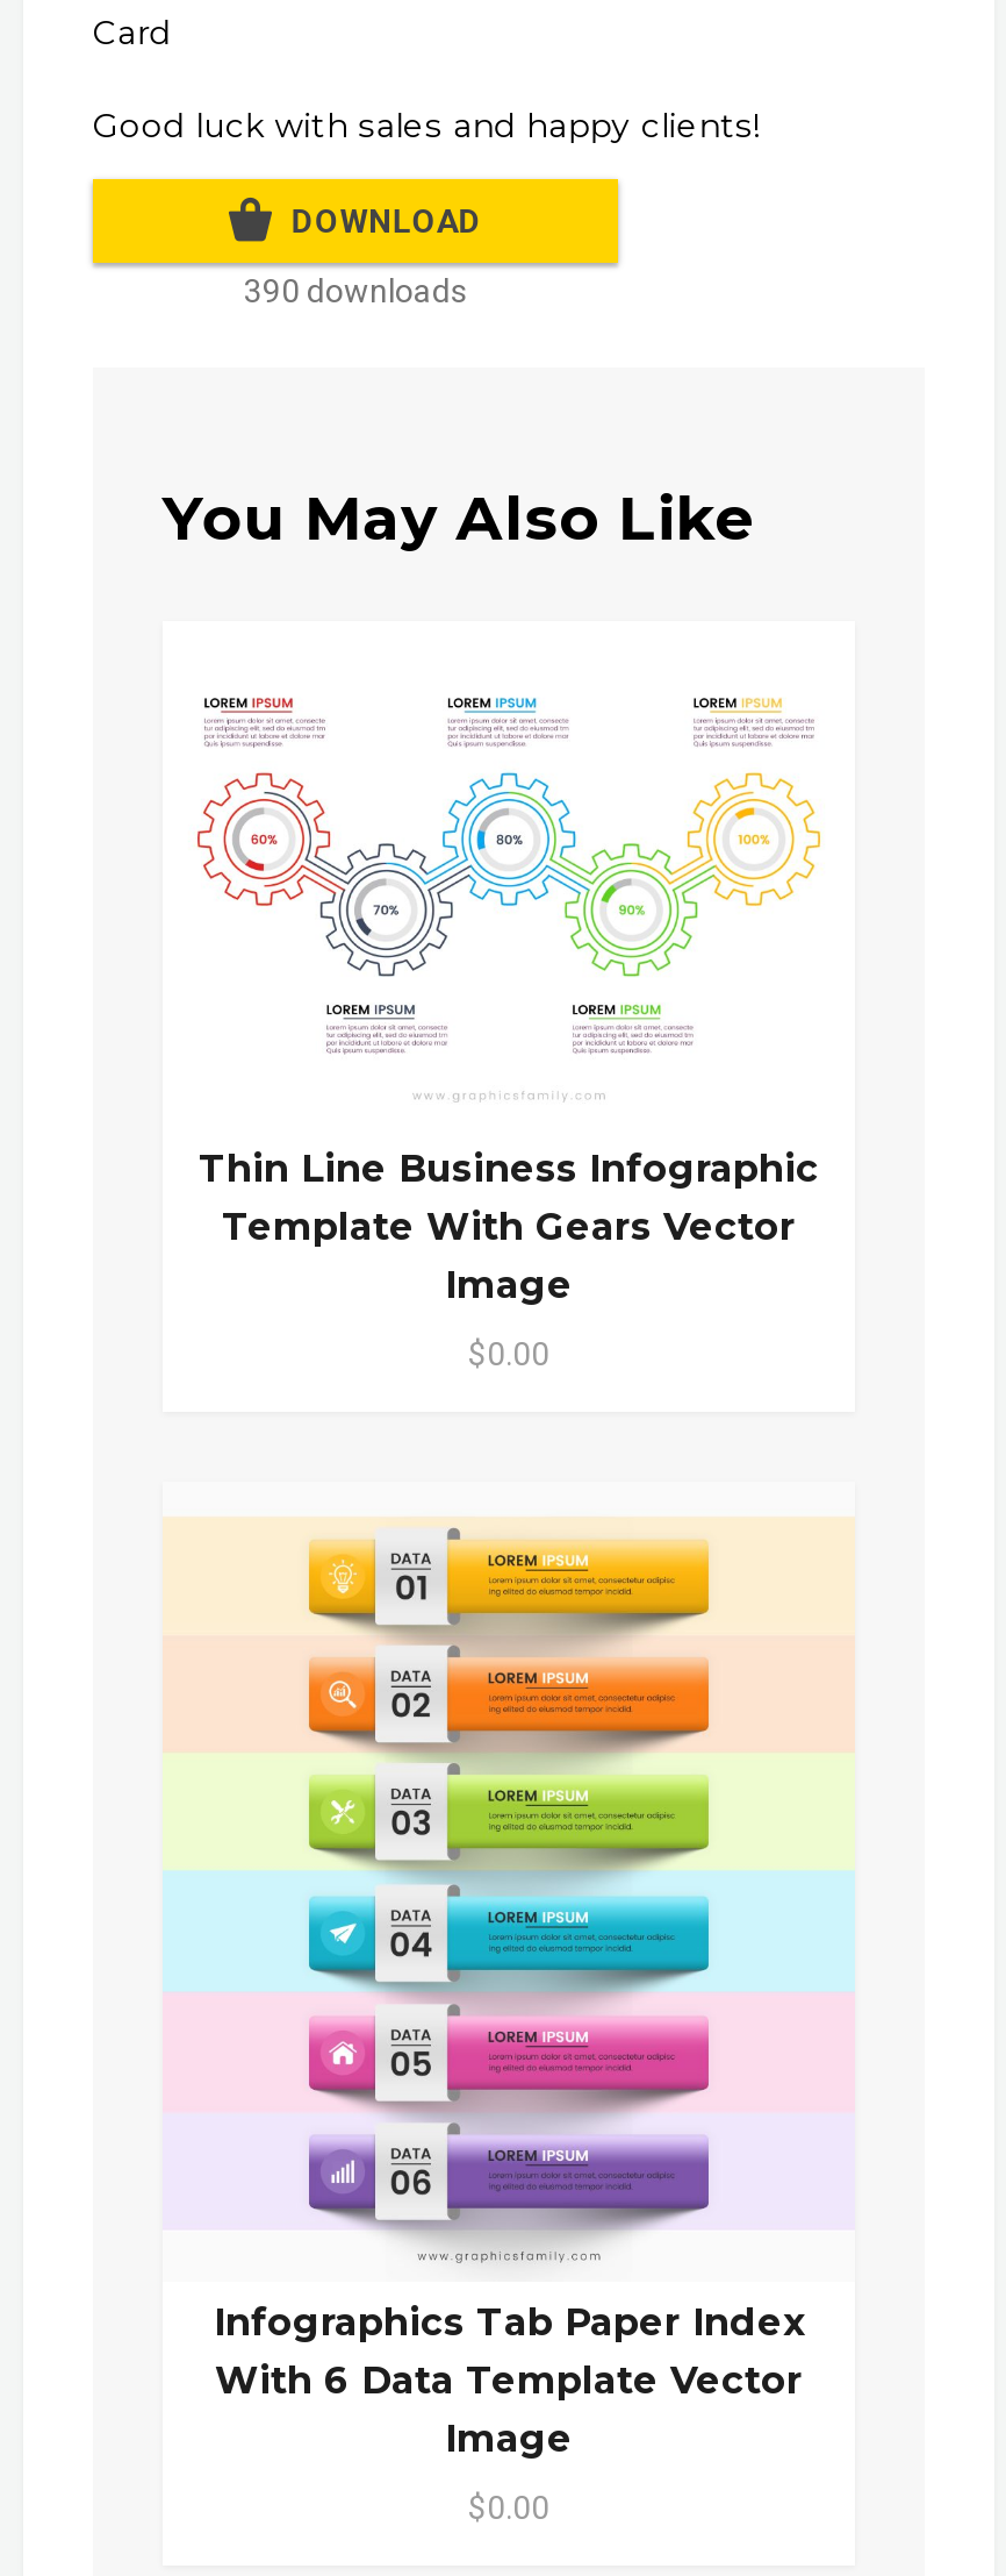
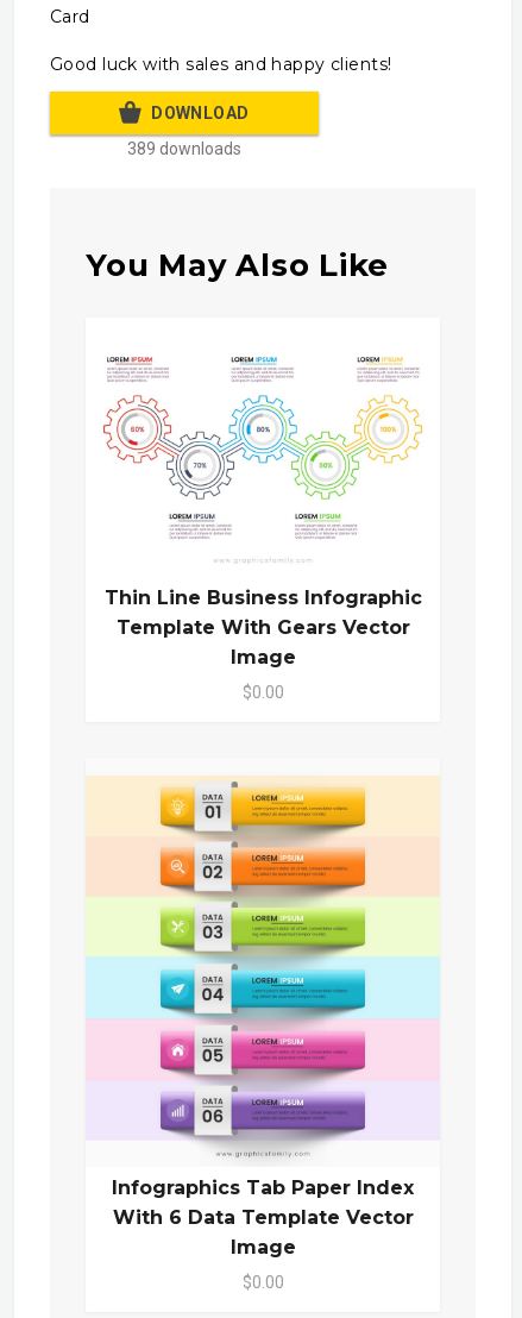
[244,273,467,310] 390 downloads -> [127,140,241,159] 389 downloads

